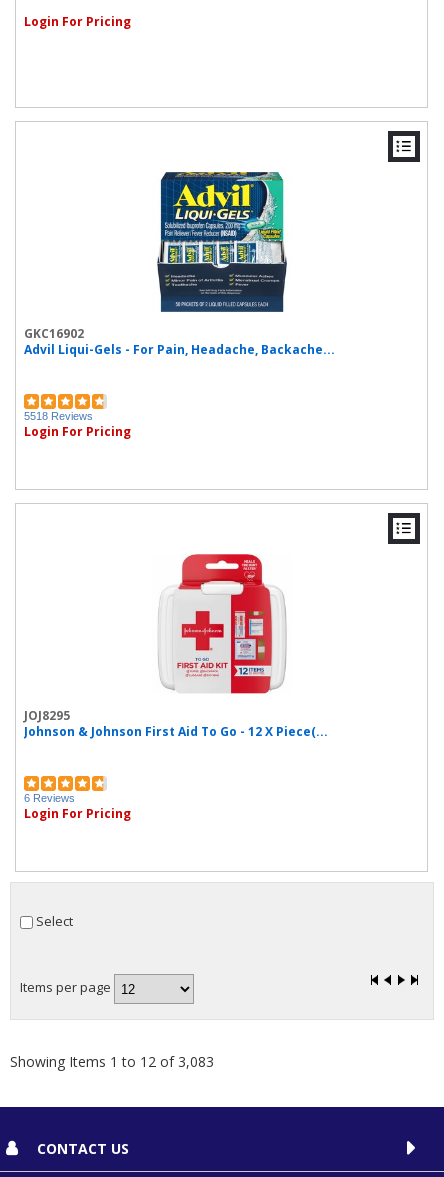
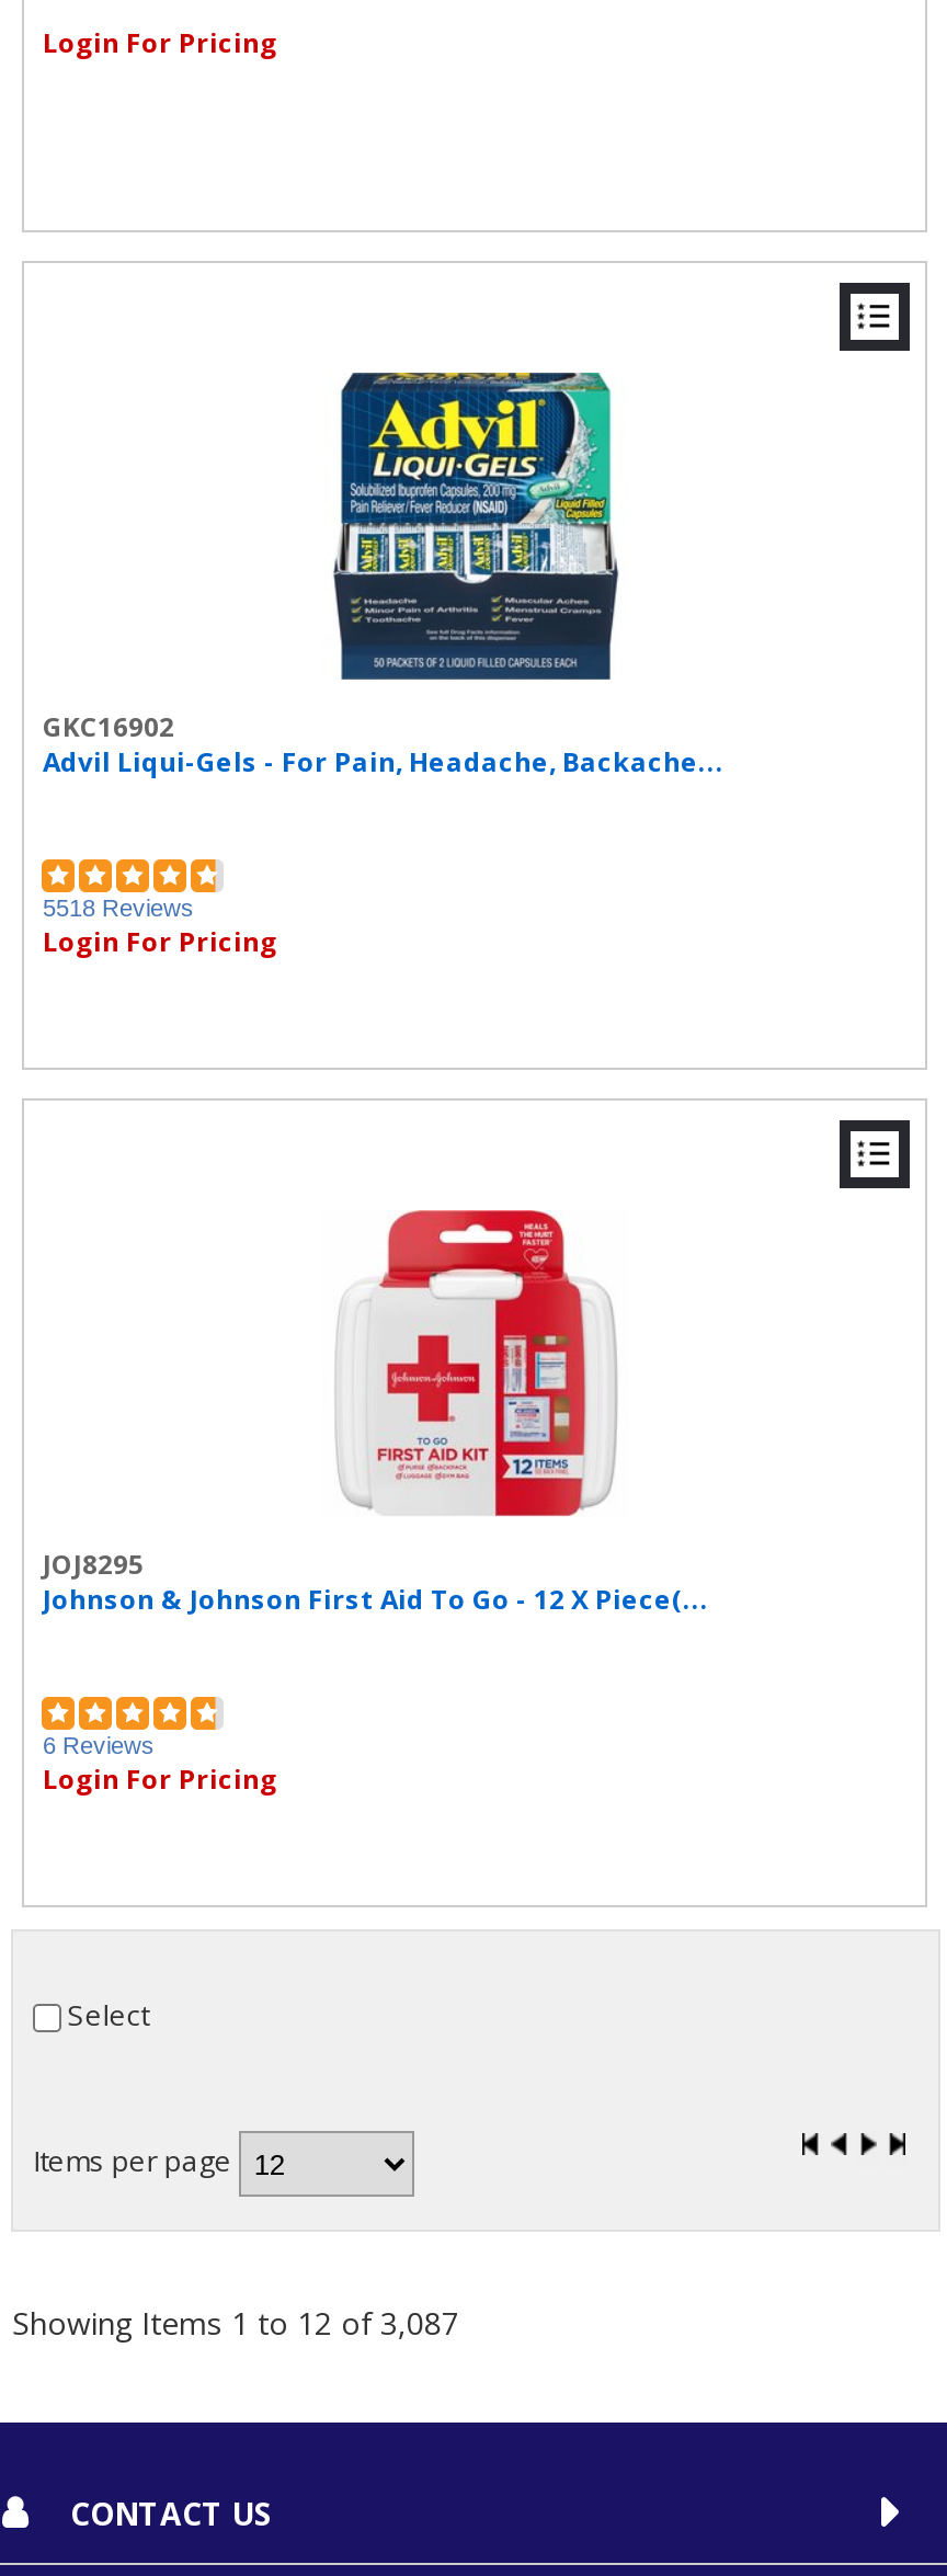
[10,1052,214,1071] Showing Items 1 to 12 of 3,083 -> [12,2302,459,2344] Showing Items 1 to 12 of 3,087

